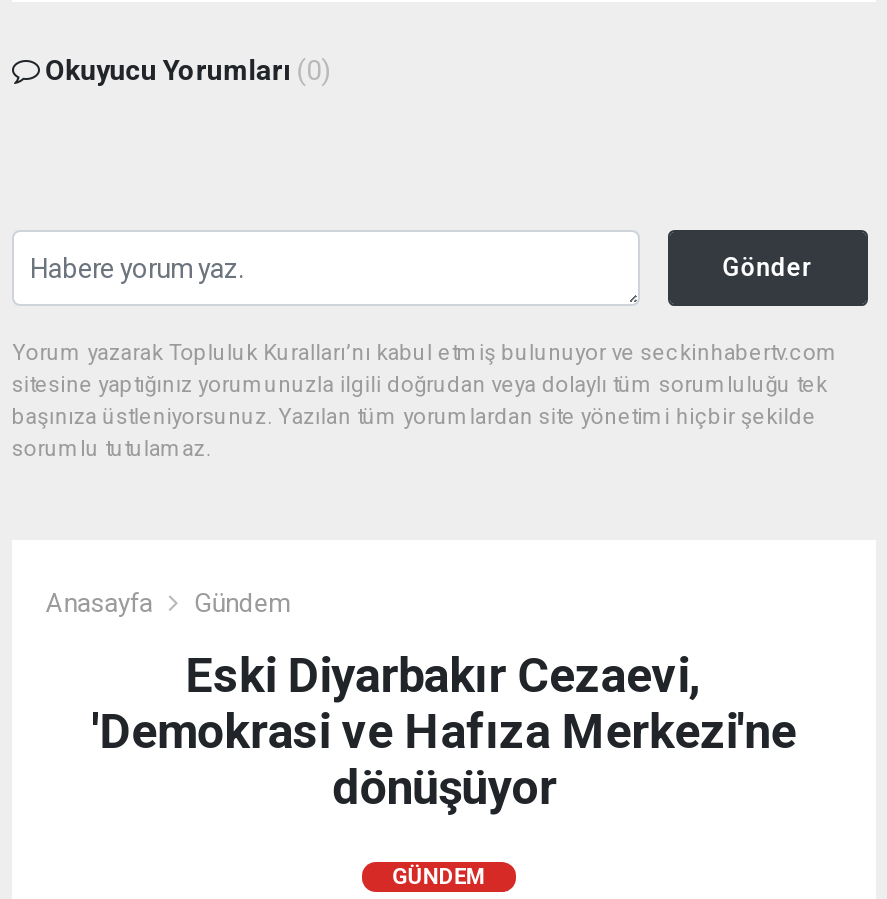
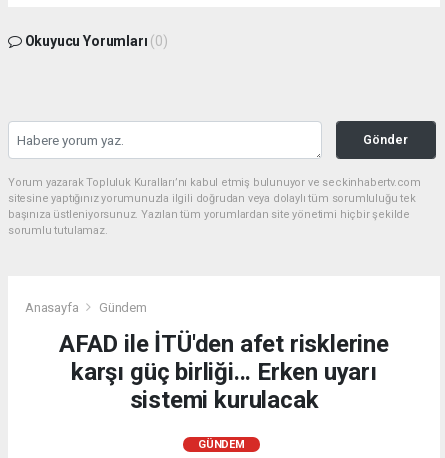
[92,648,796,816] Eski Diyarbakır Cezaevi, | 'Demokrasi ve Hafıza Merkezi'ne | dönüşüyor -> [59,330,389,414] AFAD ile İTÜ'den afet risklerine | karşı güç birliği... Erken uyarı | sistemi kurulacak

